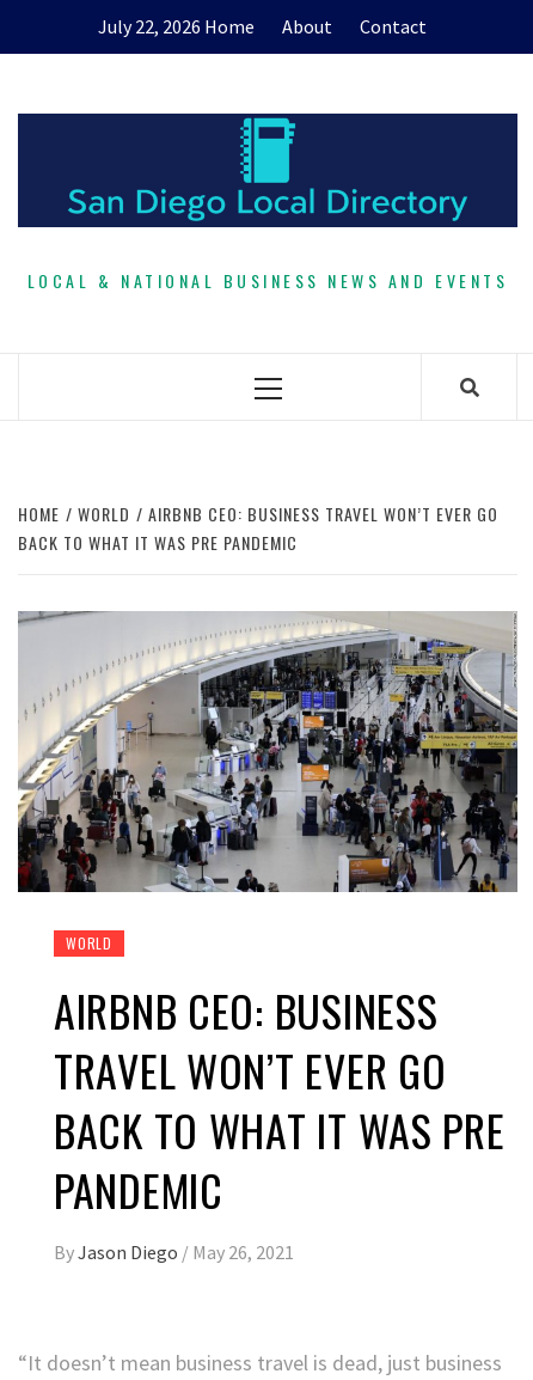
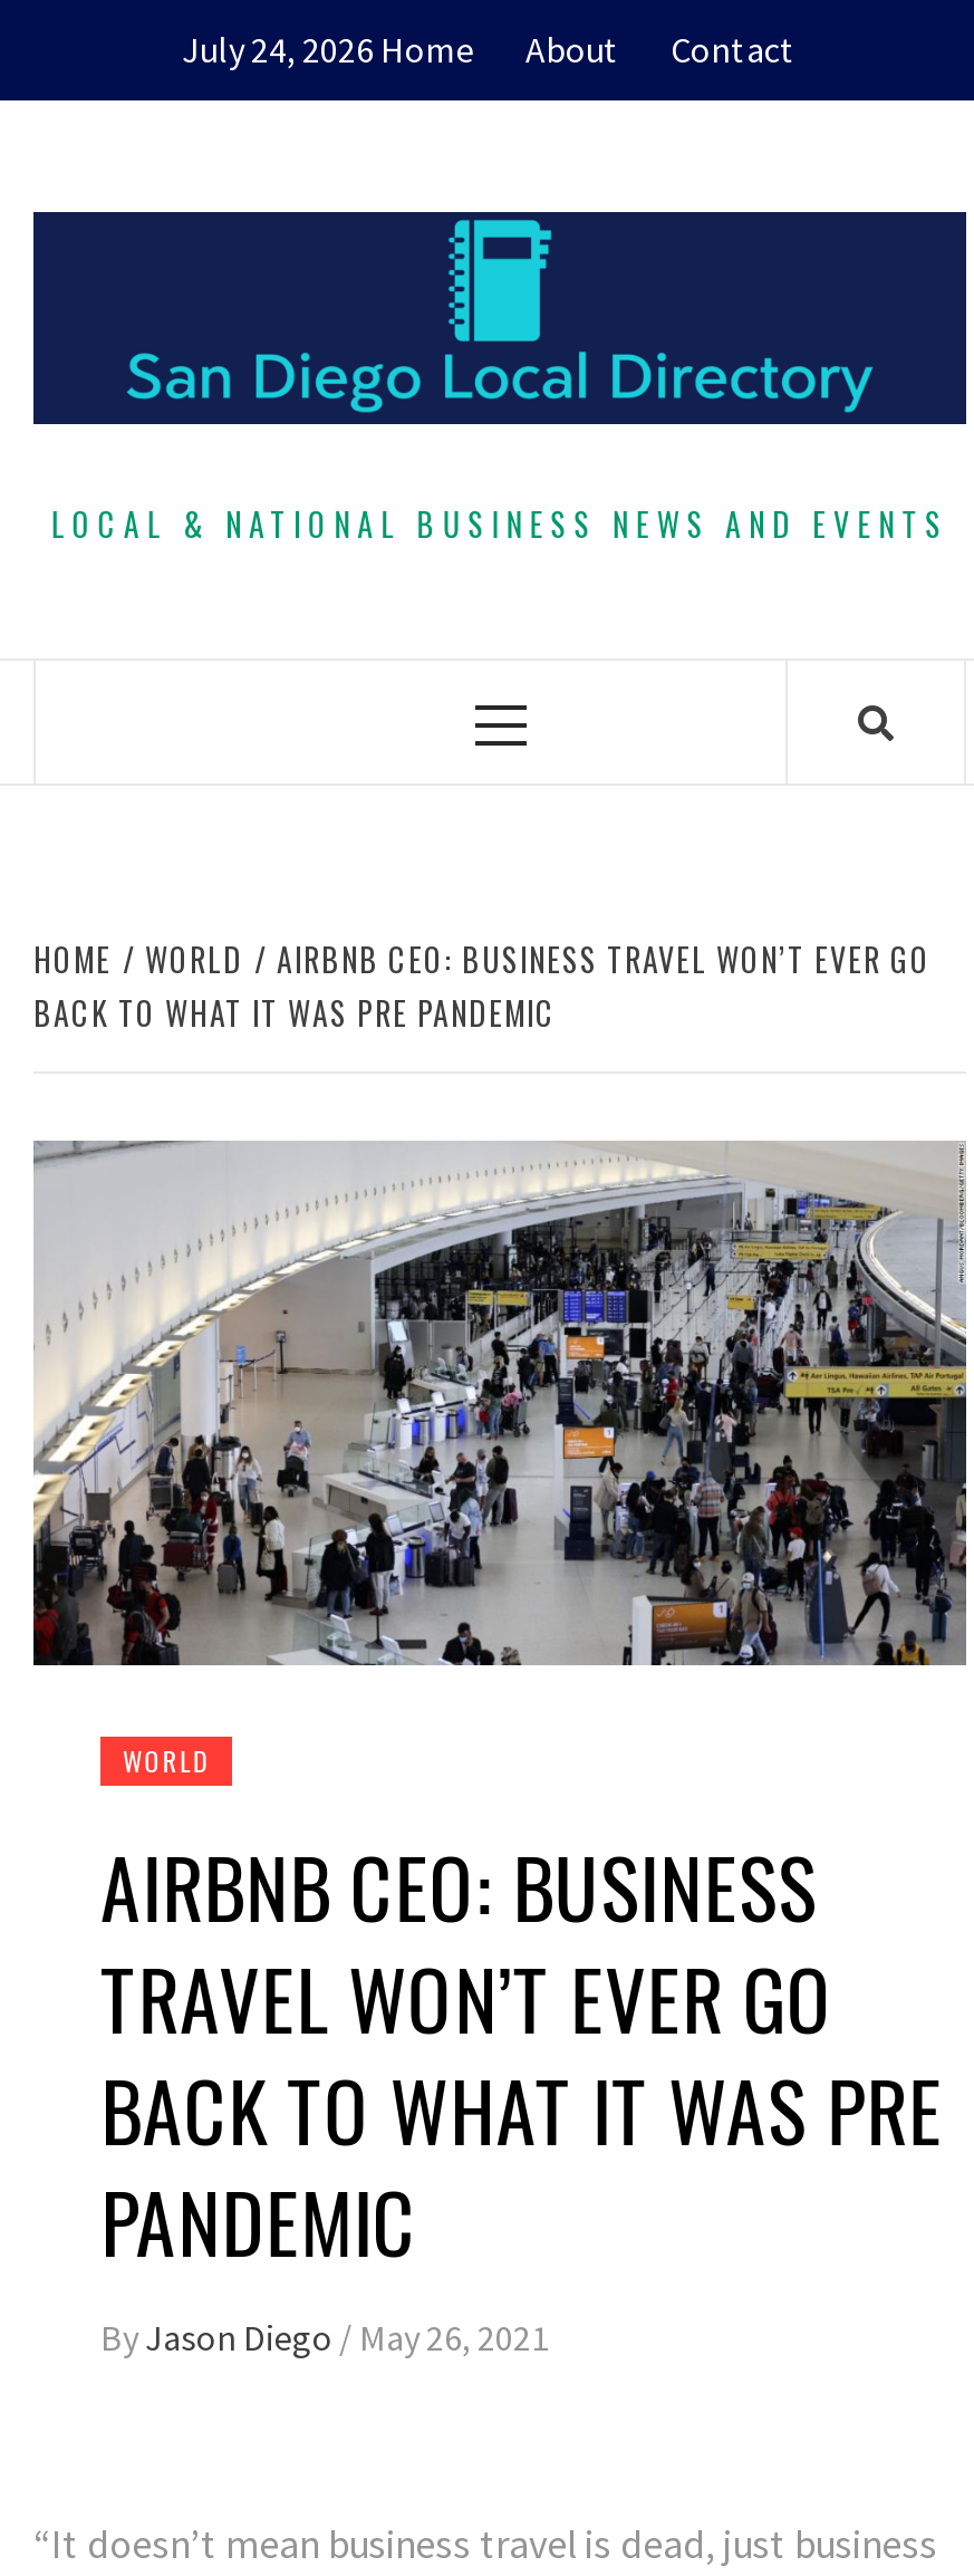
[97,14,426,38] July 22, 2026 Home About Contact -> [182,27,795,71] July 24, 2026 Home About Contact

